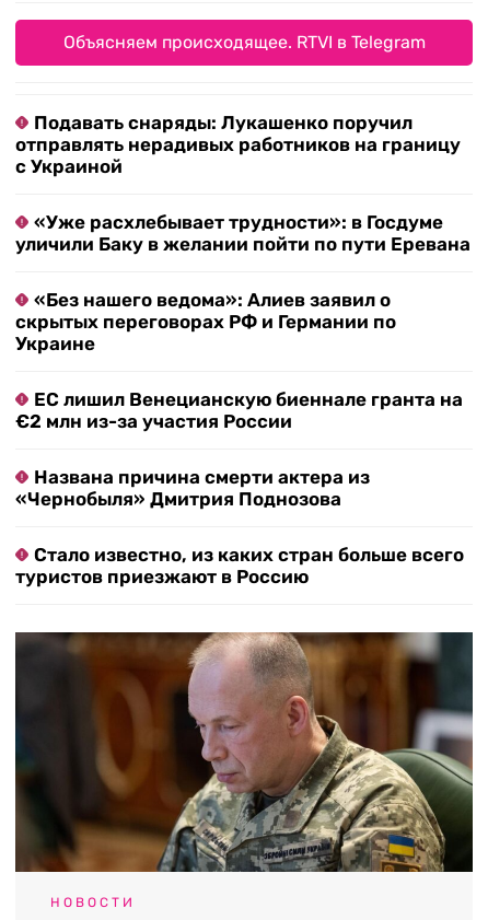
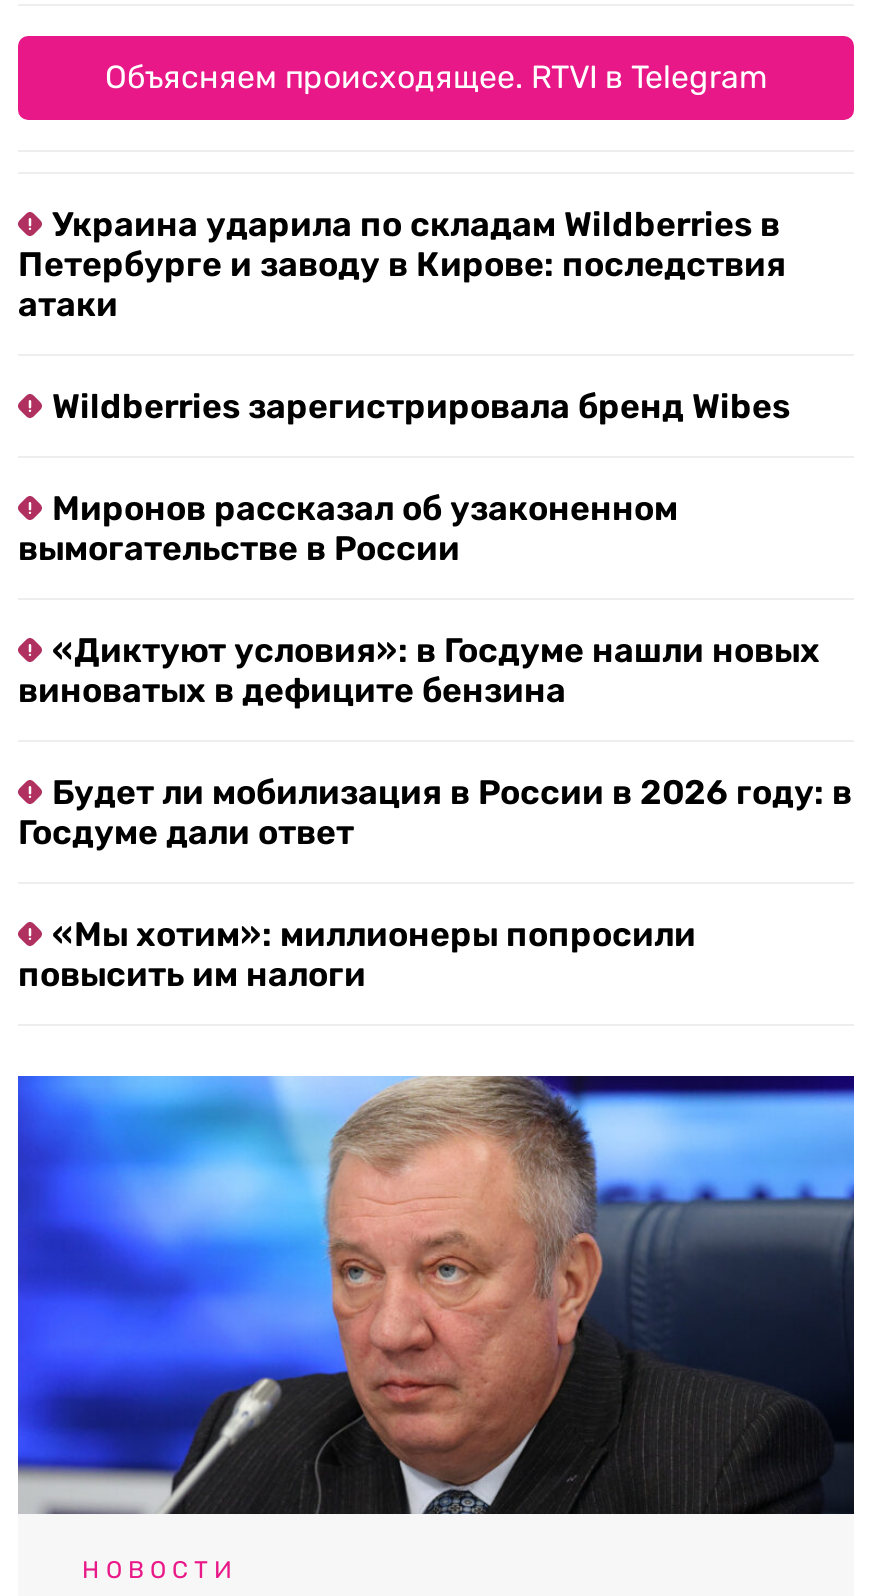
[15,112,461,177] Подавать снаряды: Лукашенко поручил | отправлять нерадивых работников на границу | с Украиной -> [18,204,786,324] Украина ударила по складам Wildberries в | Петербурге и заводу в Кирове: последствия | атаки
[15,211,470,255] «Уже расхлебывает трудности»: в Госдуме | уличили Баку в желании пойти по пути Еревана -> [52,386,790,426] Wildberries зарегистрировала бренд Wibes
[15,289,396,355] «Без нашего ведома»: Алиев заявил о | скрытых переговорах РФ и Германии по | Украине -> [18,488,678,568] Миронов рассказал об узаконенном | вымогательстве в России
[15,388,463,432] ЕС лишил Венецианскую биеннале гранта на | €2 млн из-за участия России -> [18,630,820,710] «Диктуют условия»: в Госдуме нашли новых | виноватых в дефиците бензина
[15,466,370,510] Названа причина смерти актера из | «Чернобыля» Дмитрия Поднозова -> [18,772,852,852] Будет ли мобилизация в России в 2026 году: в | Госдуме дали ответ
[15,544,464,588] Стало известно, из каких стран больше всего | туристов приезжают в Россию -> [18,914,696,994] «Мы хотим»: миллионеры попросили | повысить им налоги
[14,631,474,873] [image] -> [16,1074,856,1516] [image]

